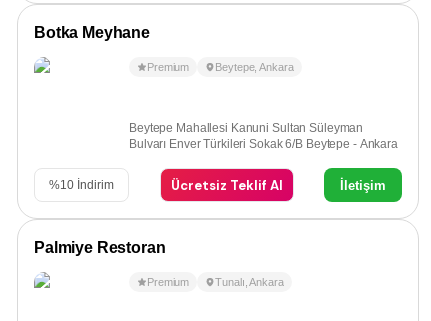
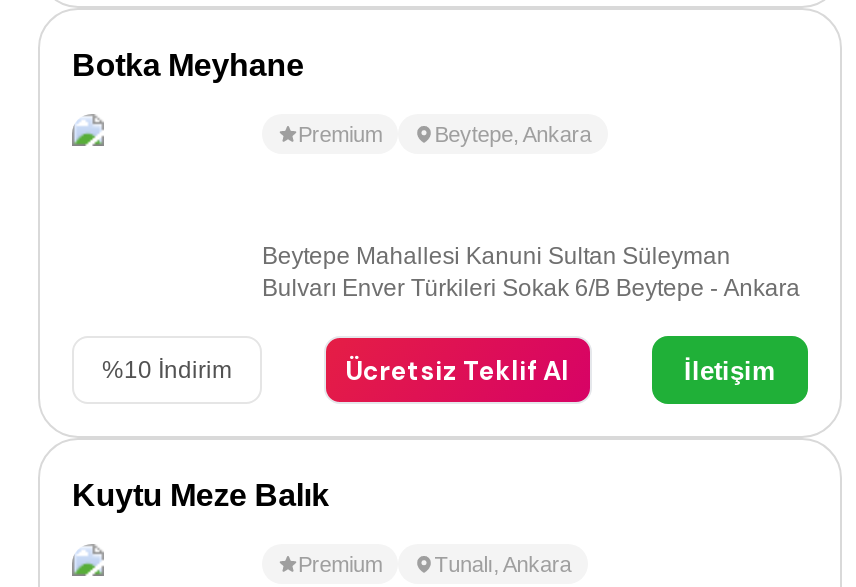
[34,239,165,256] Palmiye Restoran -> [72,478,329,512] Kuytu Meze Balık

